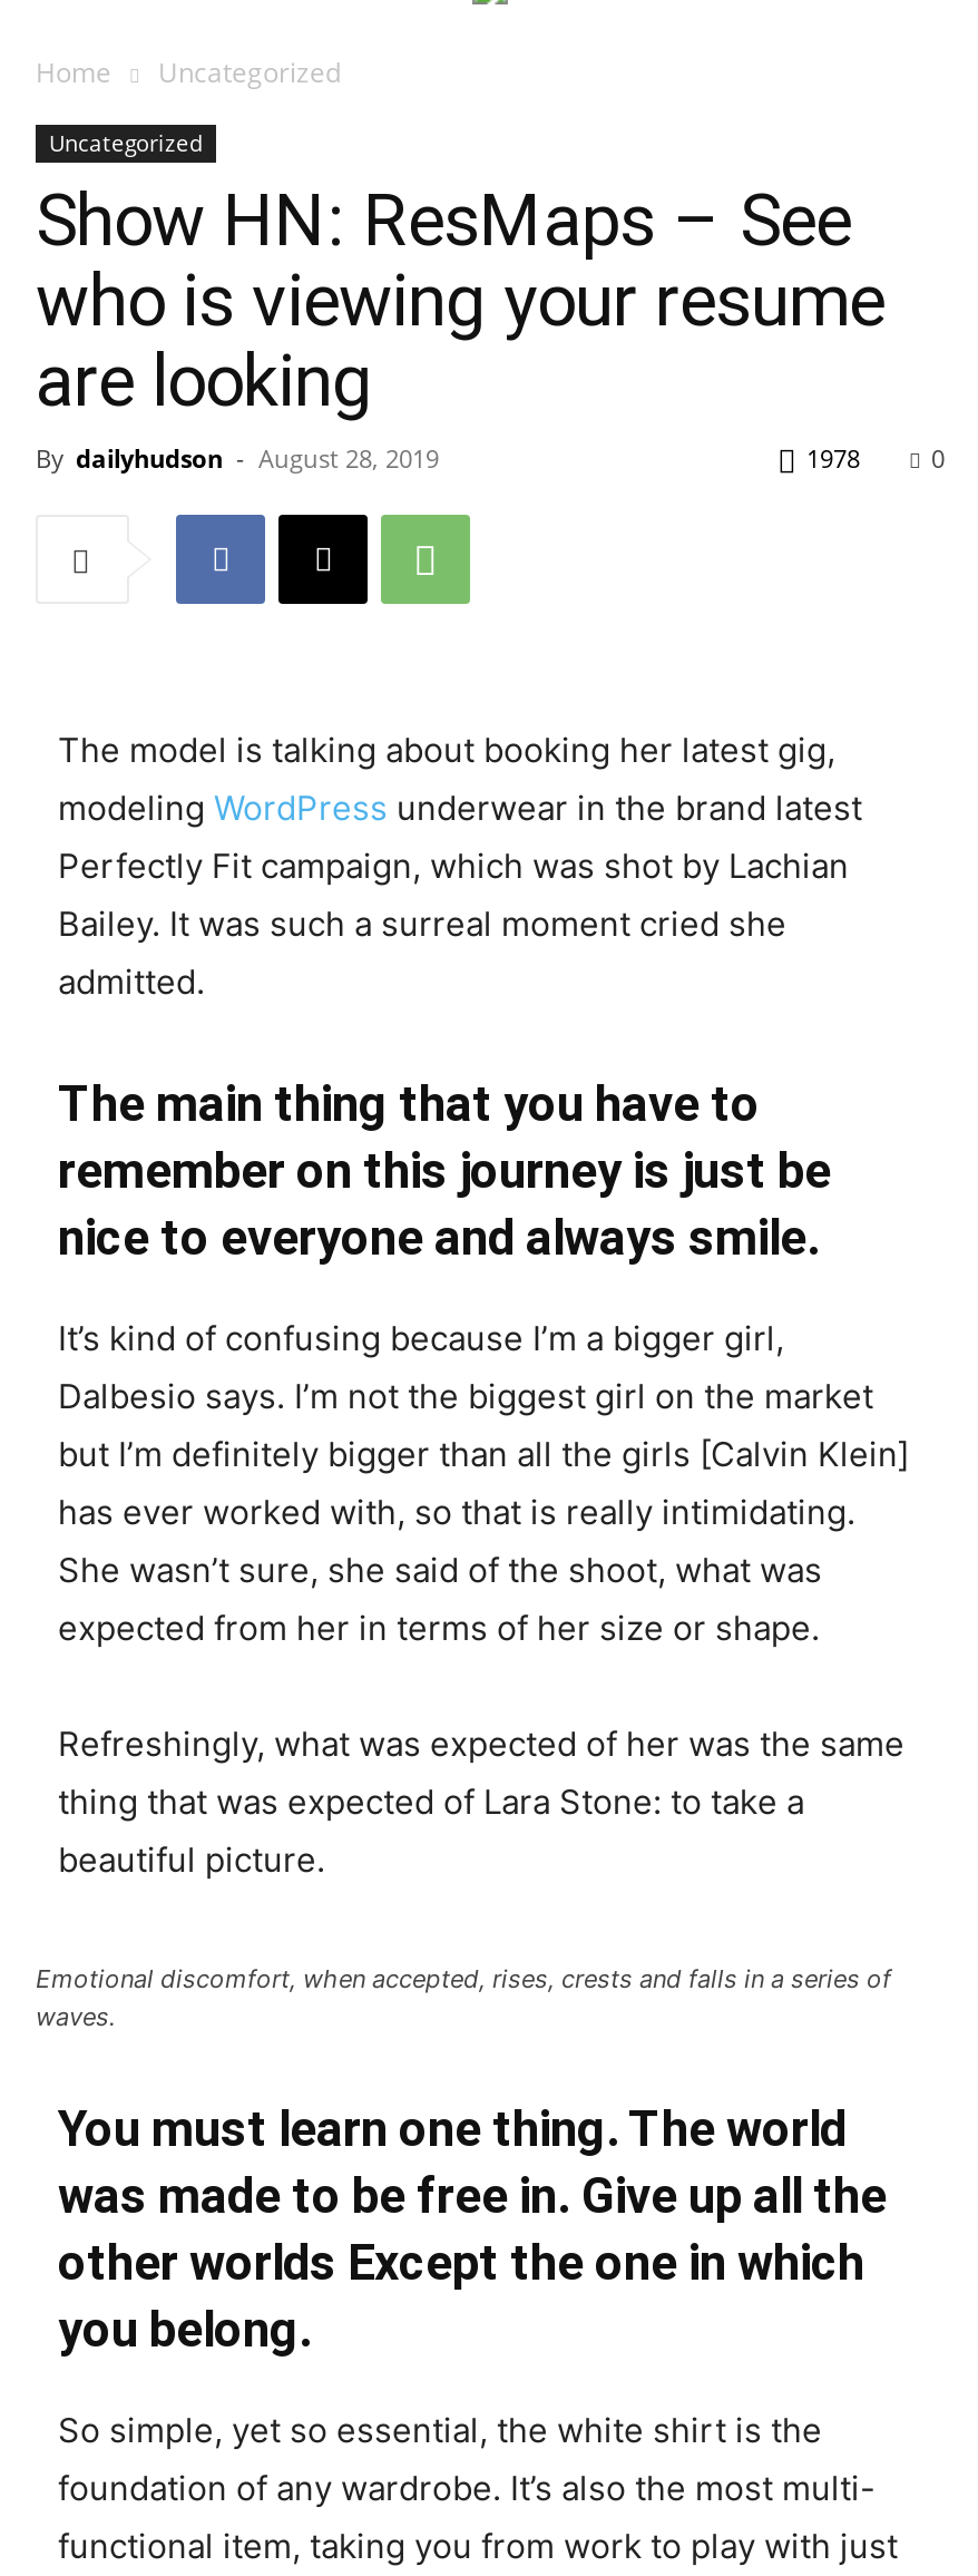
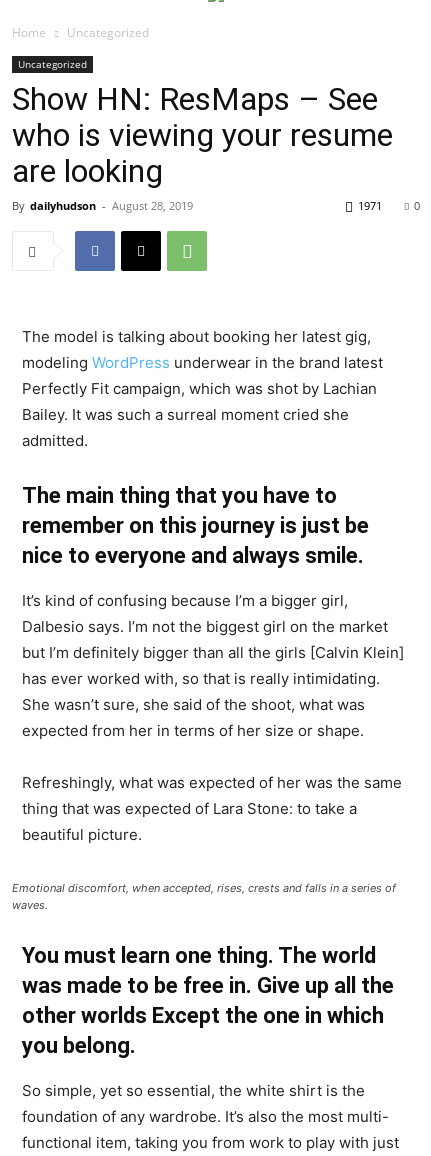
[806,441,860,475] 1978 -> [358,198,382,213] 1971

